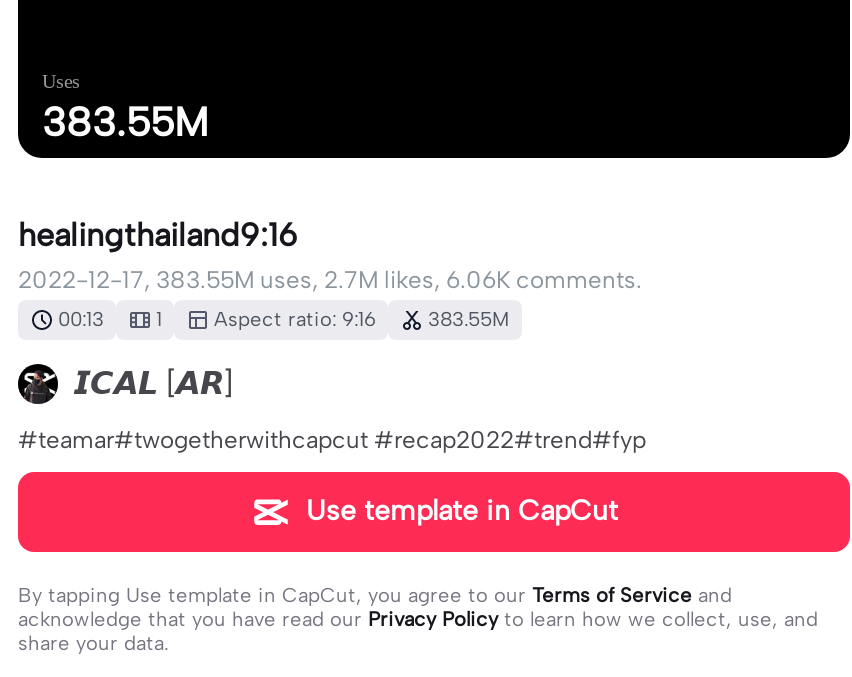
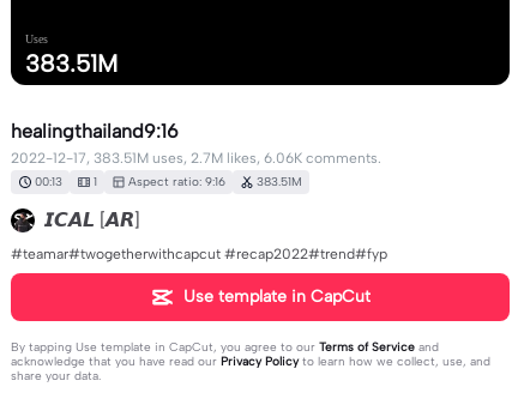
[42,99,208,147] 383.55M -> [25,49,118,78] 383.51M
[18,266,642,294] 2022-12-17, 383.55M uses, 2.7M likes, 6.06K comments. -> [11,150,381,167] 2022-12-17, 383.51M uses, 2.7M likes, 6.06K comments.
[58,306,510,332] 00:13 1 Aspect ratio: 9:16 383.55M -> [35,174,302,189] 00:13 1 Aspect ratio: 9:16 383.51M

